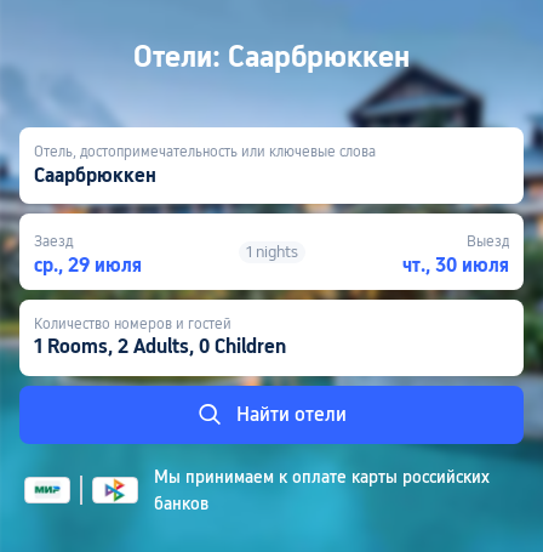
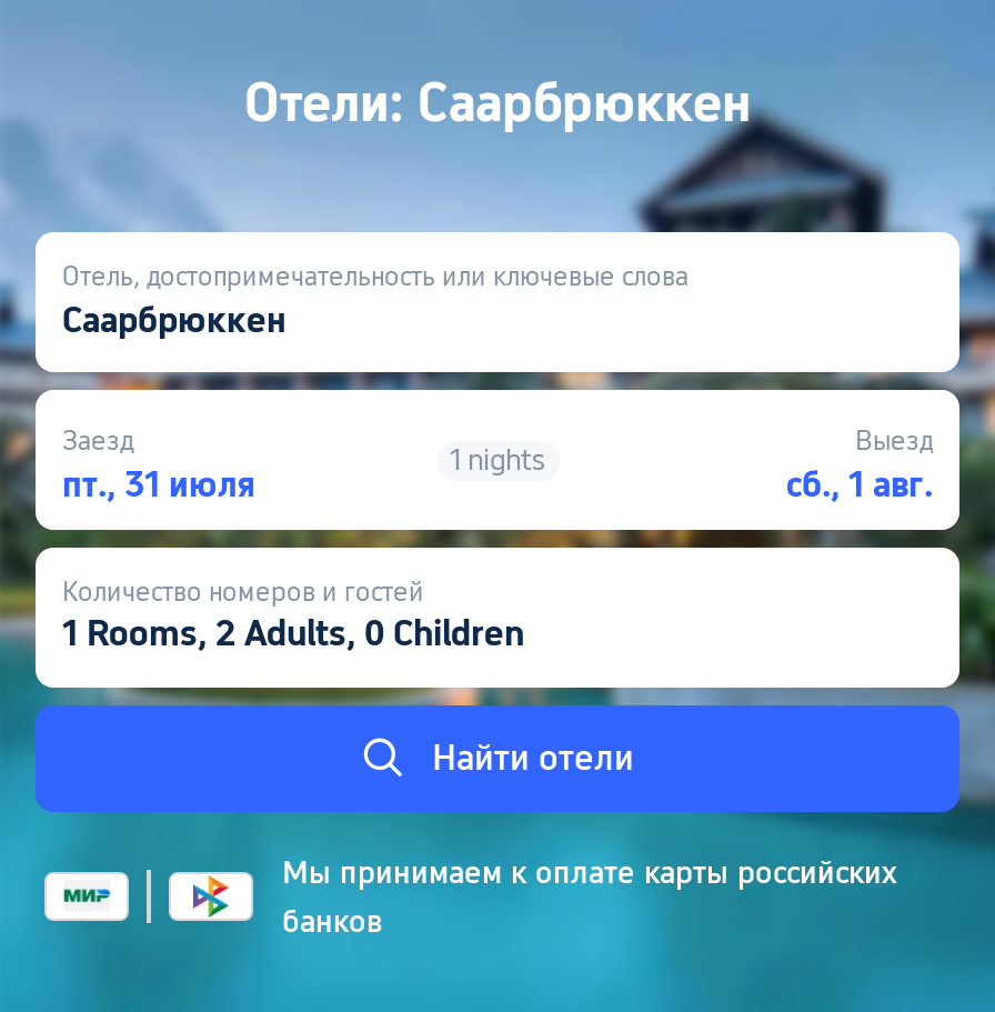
[34,253,142,276] ср., 29 июля -> [62,462,255,504] пт., 31 июля
[402,253,509,276] чт., 30 июля -> [786,462,933,504] сб., 1 авг.

